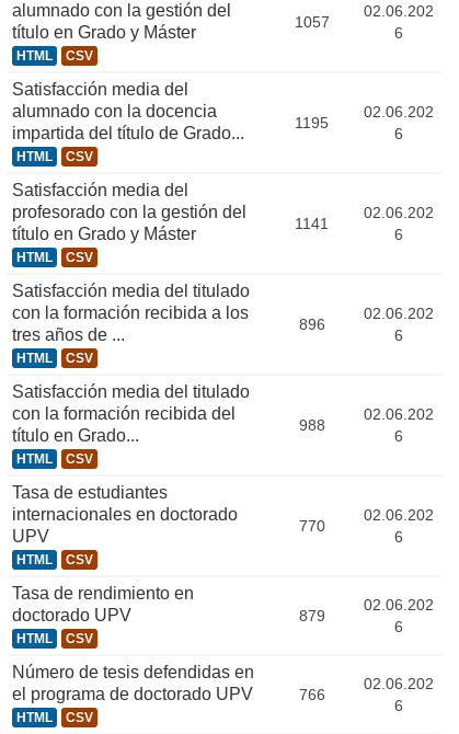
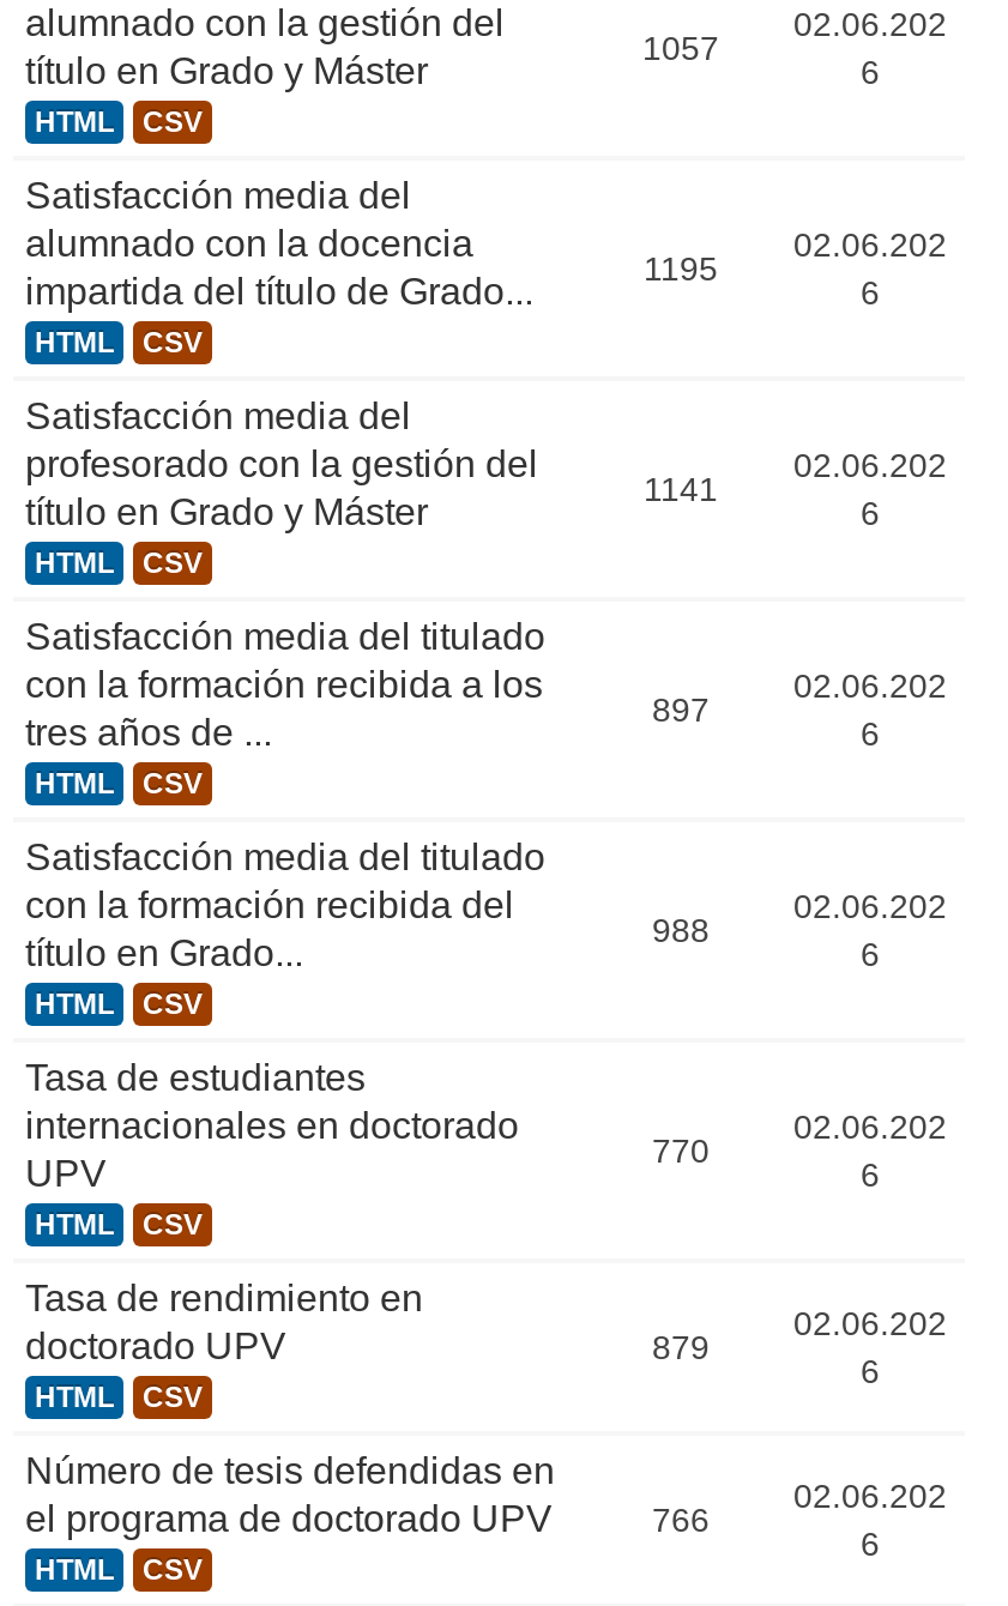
[299,316,325,333] 896 -> [652,691,710,729] 897

